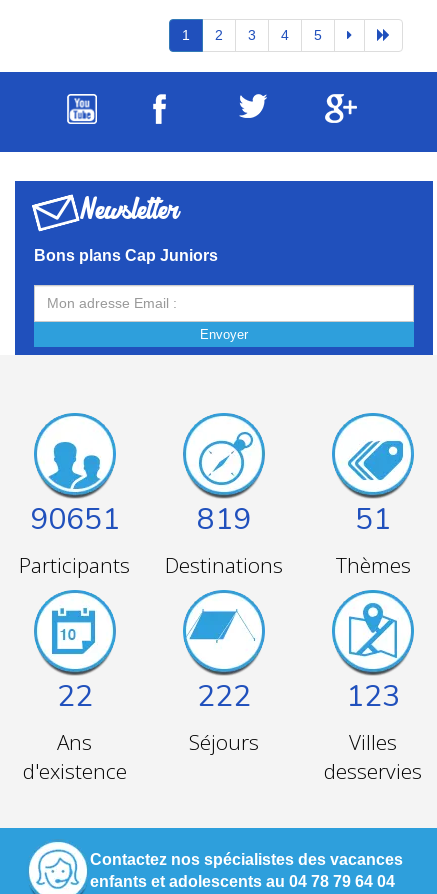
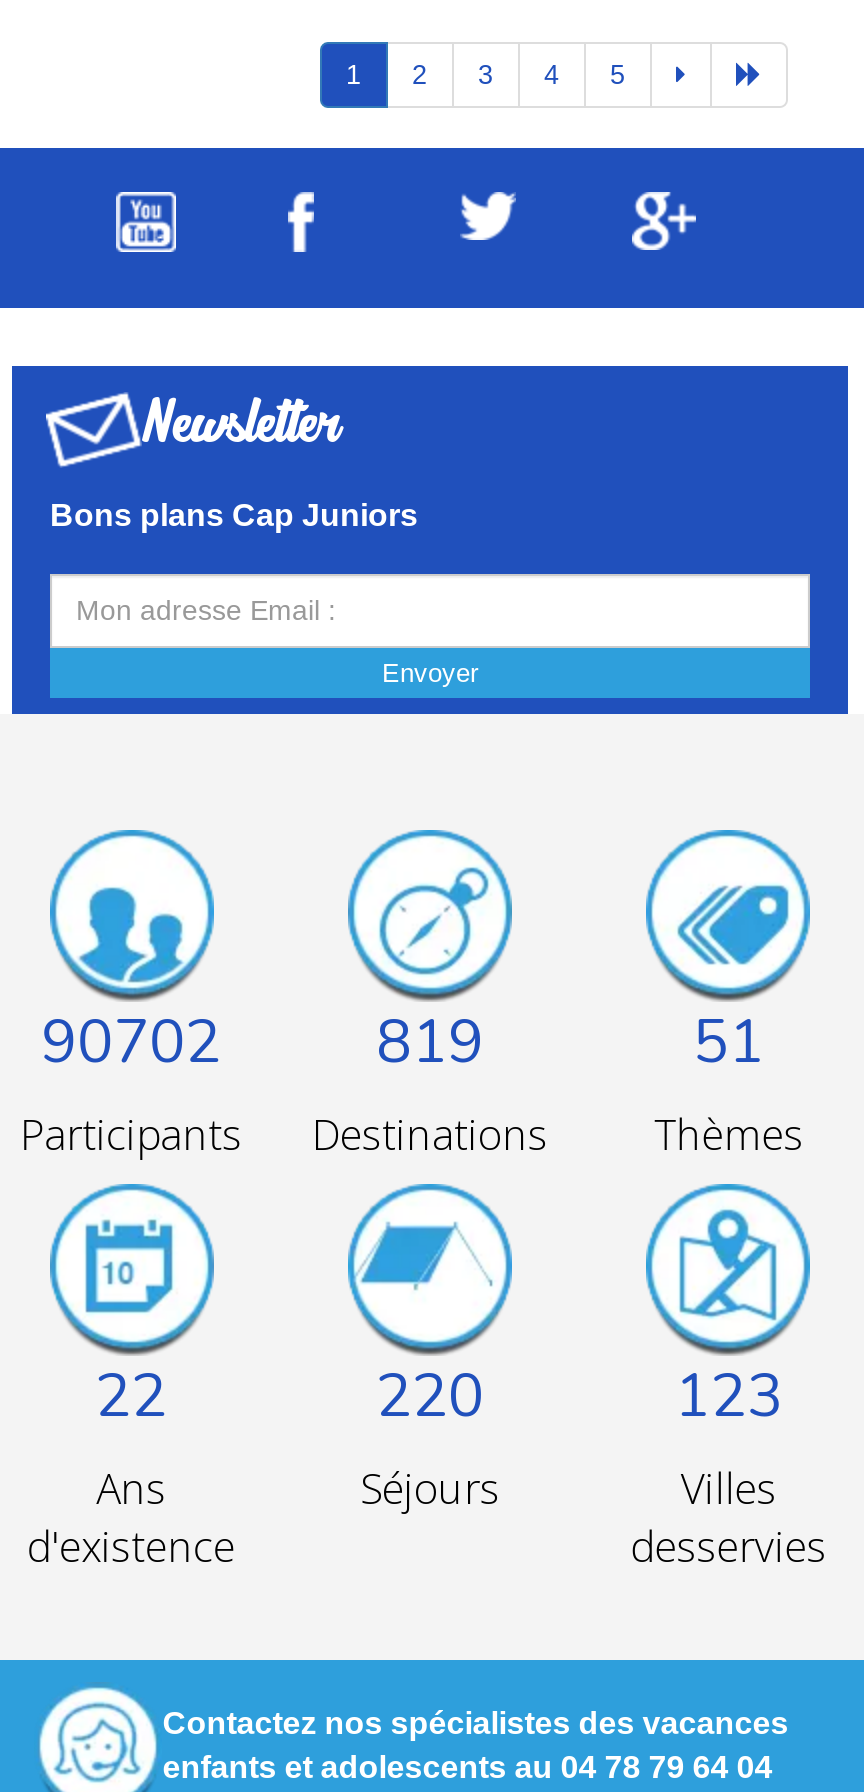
[30,499,251,540] 90651 819 -> [41,1002,484,1084] 90702 819
[197,676,251,717] 222 -> [376,1356,484,1438] 220

